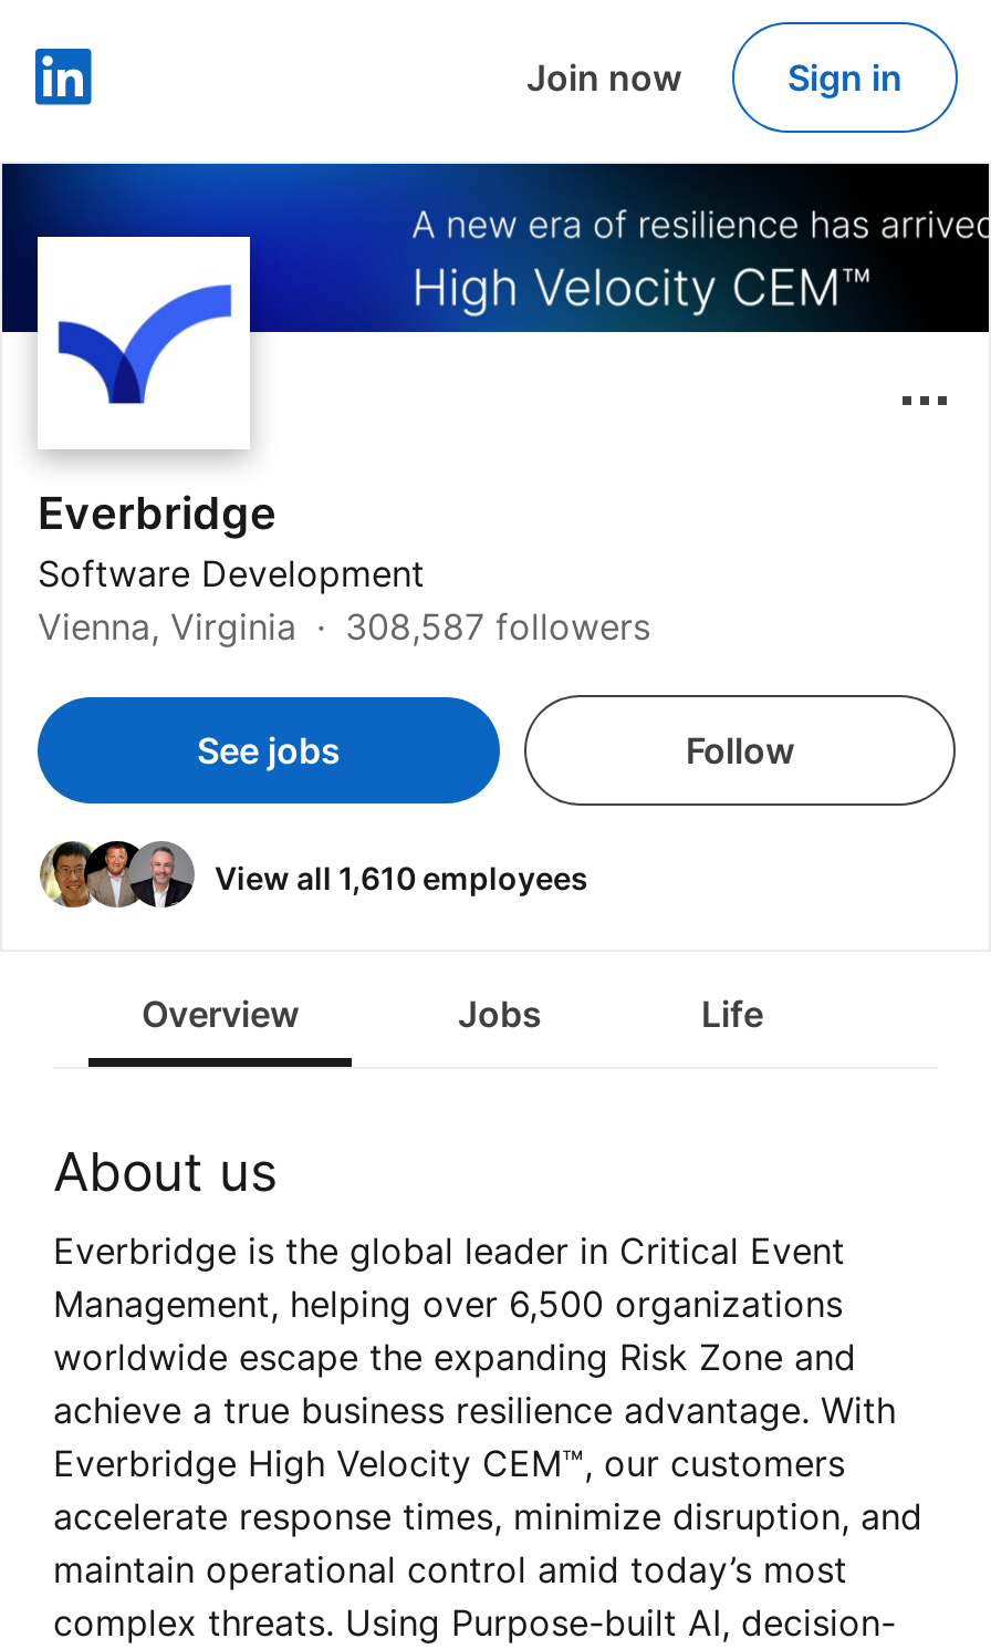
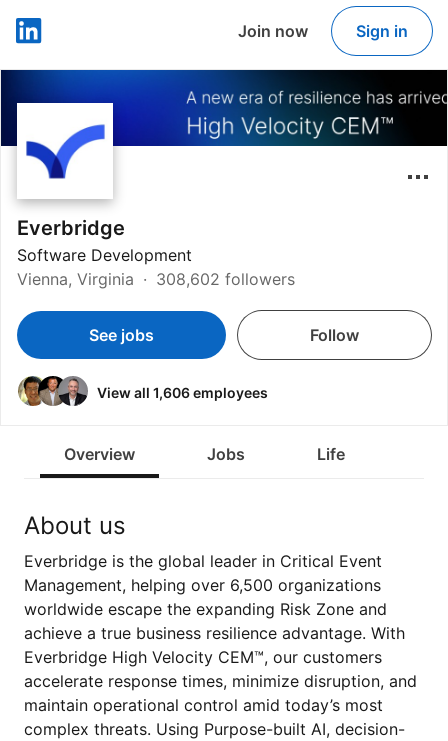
[38,604,650,649] Vienna, Virginia 308,587 followers -> [17,269,295,289] Vienna, Virginia 308,602 followers
[215,858,588,895] View all 1,610 employees -> [97,383,268,400] View all 1,606 employees

